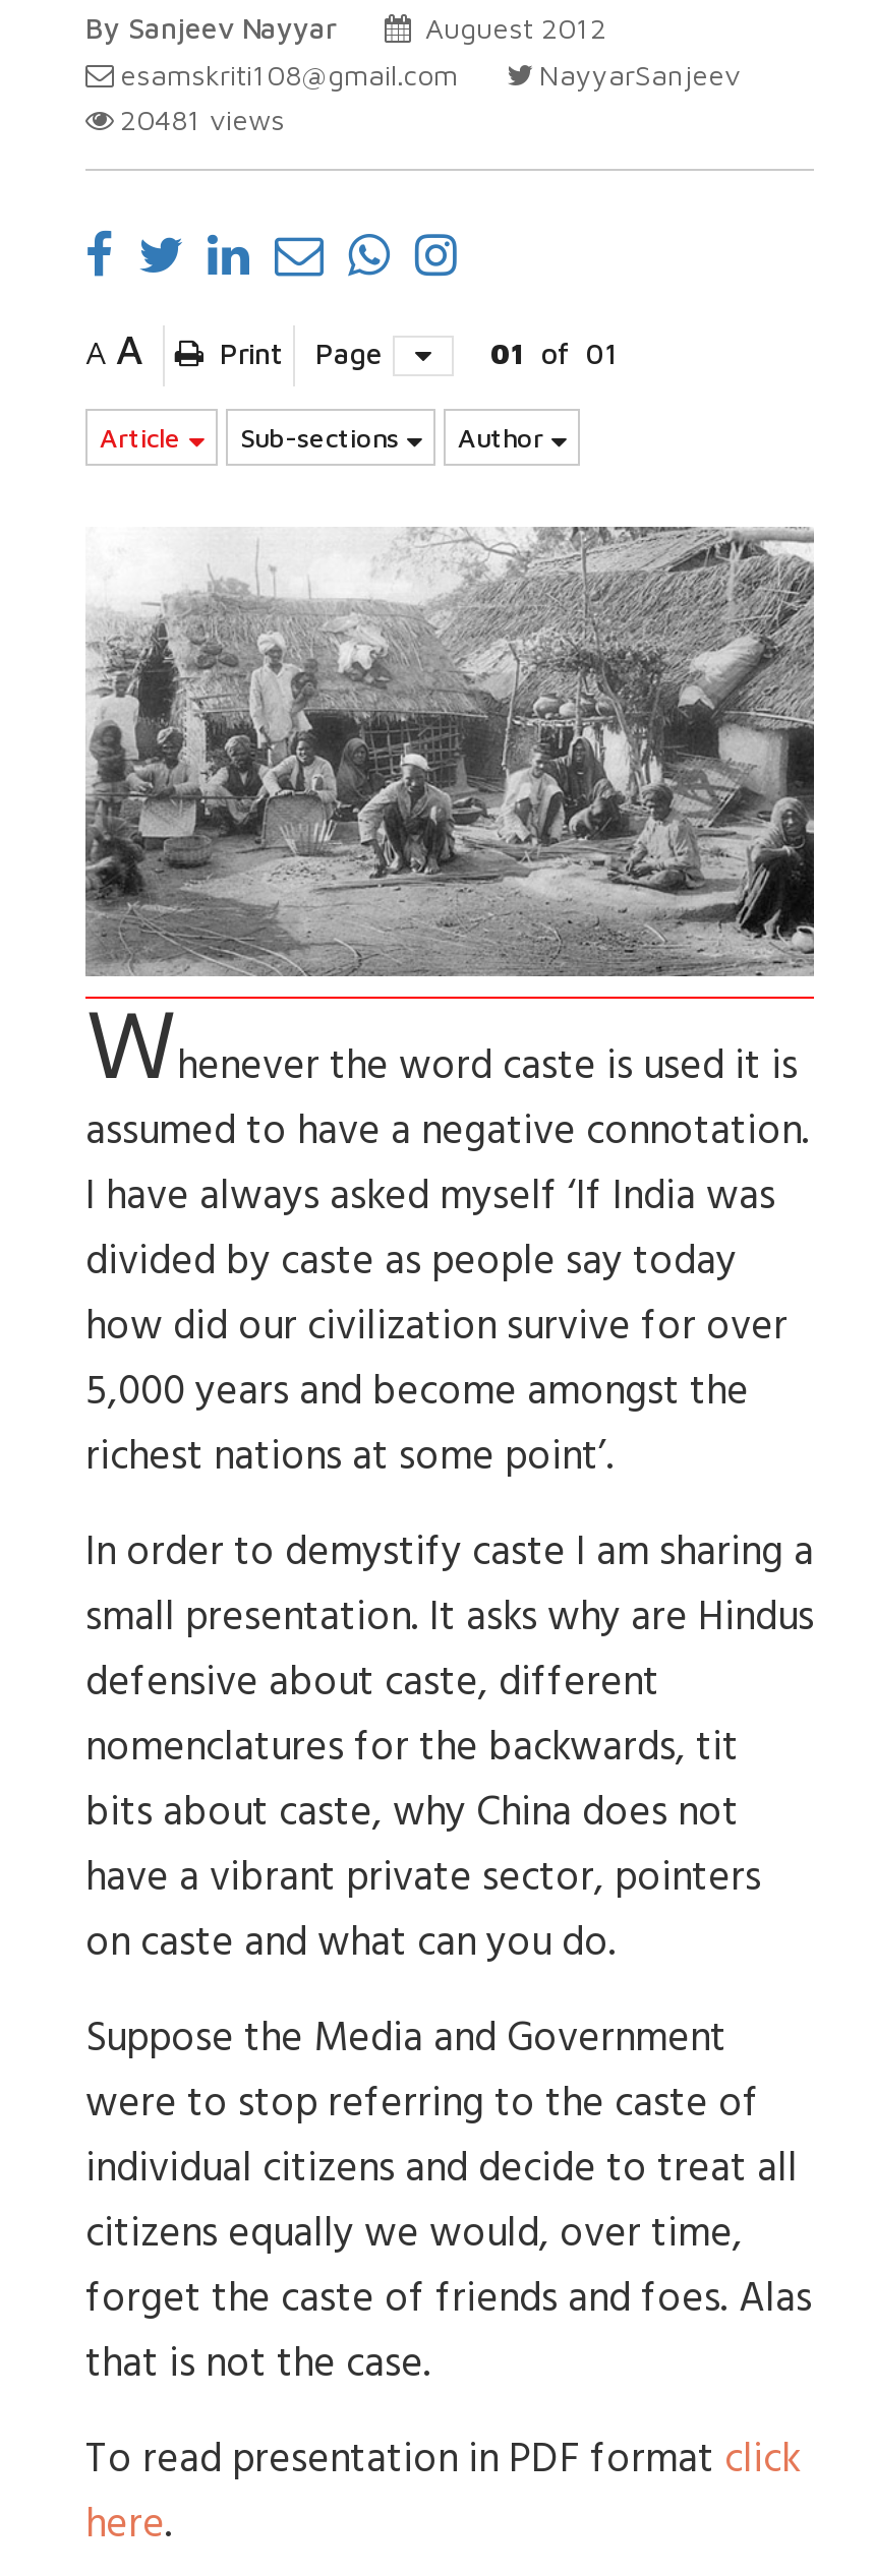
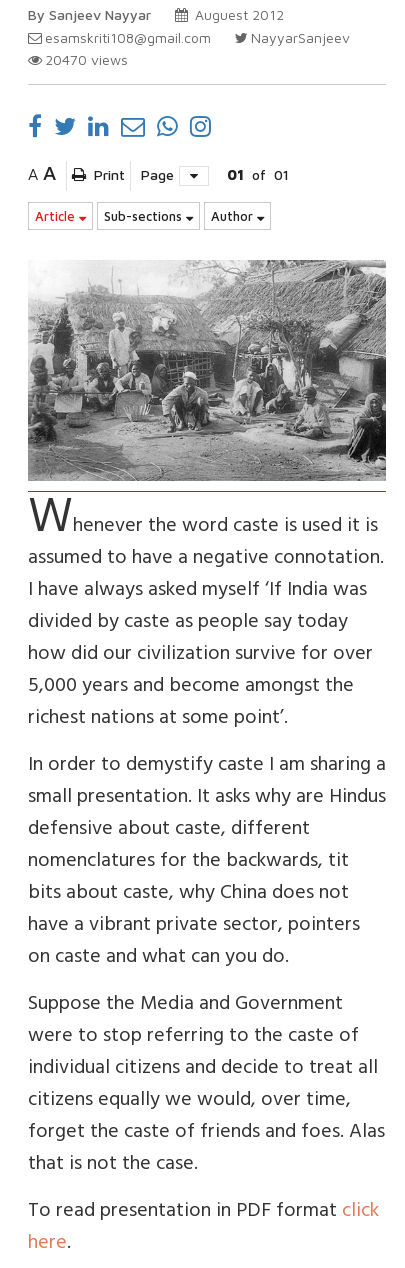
[120,102,285,136] 20481 views -> [45,51,128,68] 20470 views

